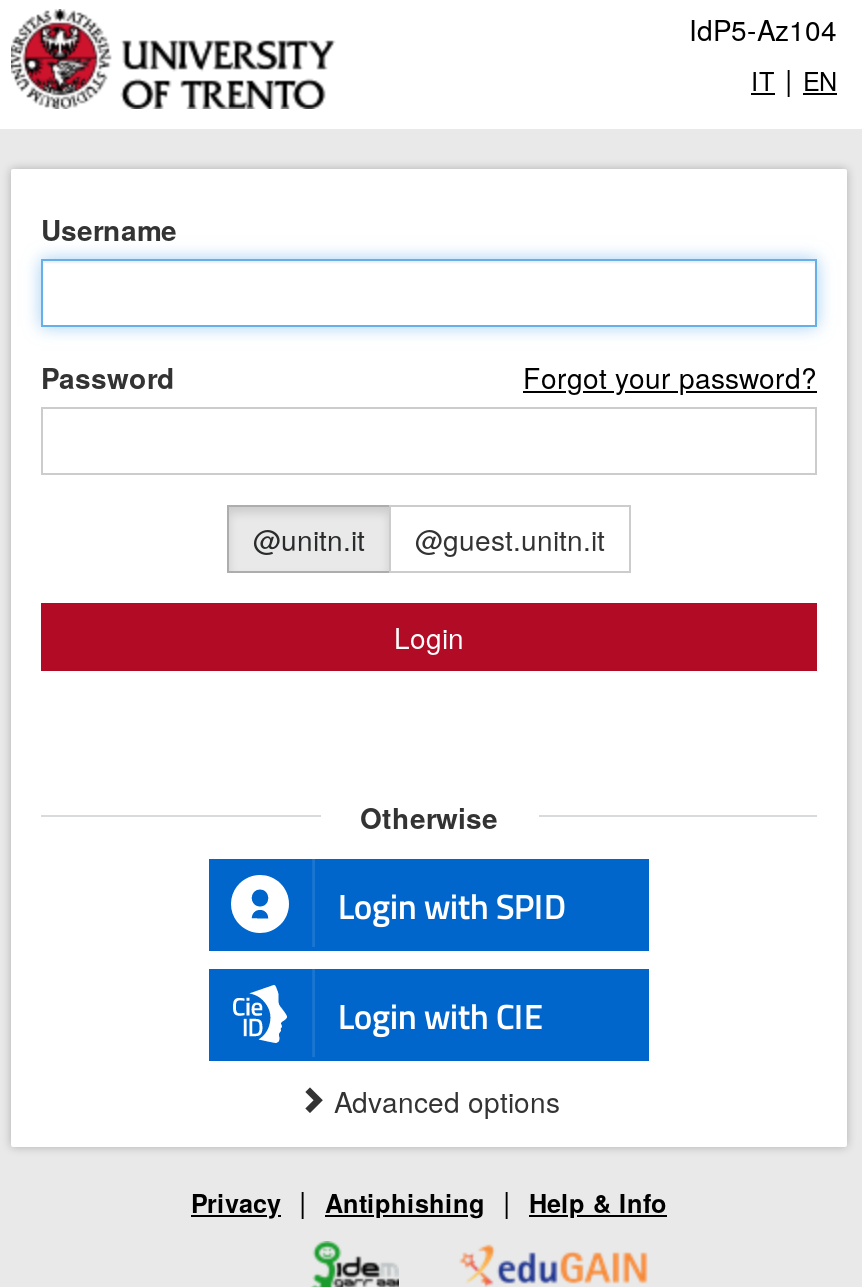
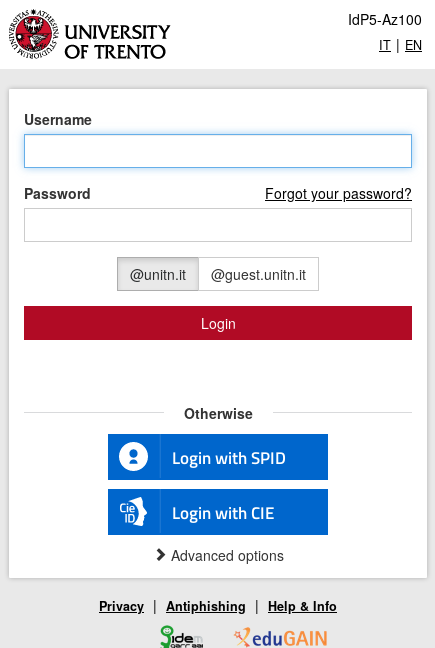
[689,9,837,49] IdP5-Az104 -> [348,9,422,29] IdP5-Az100

